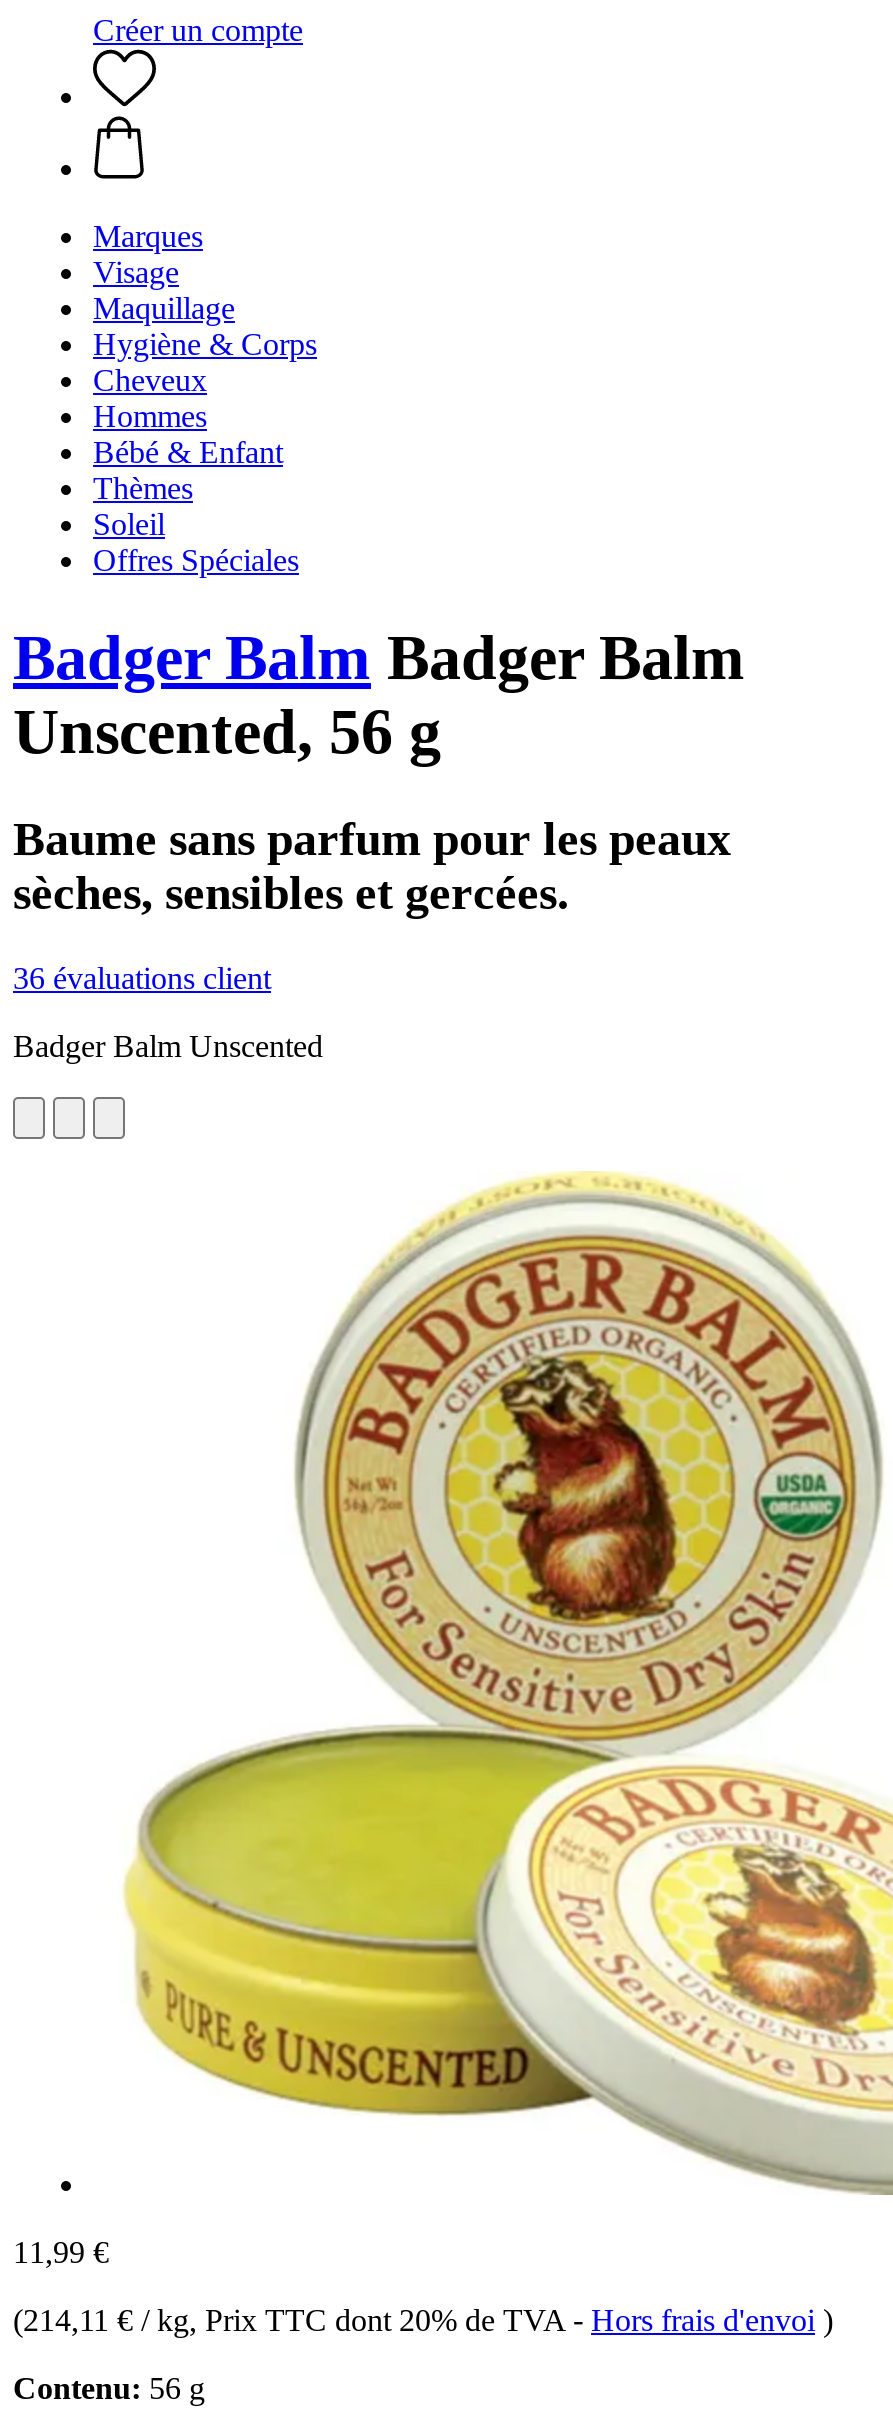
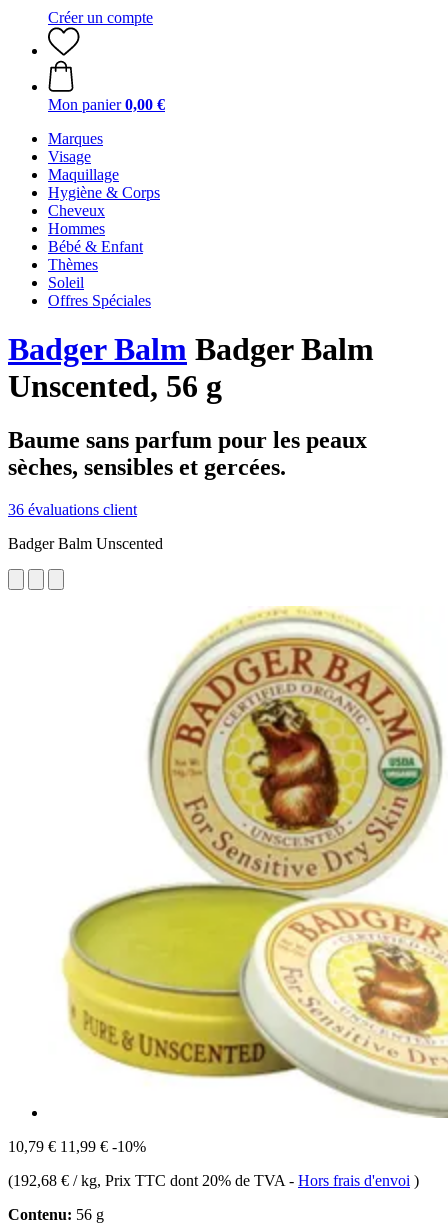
none -> [48,96,165,113] Mon panier 0,00 €
[13,2235,109,2269] 11,99 € -> [8,1138,146,1155] 10,79 € 11,99 € -10%
[13,2303,833,2337] (214,11 € / kg, Prix TTC dont 20% de TVA - Hors frais d'envoi ) -> [8,1172,419,1189] (192,68 € / kg, Prix TTC dont 20% de TVA - Hors frais d'envoi )

